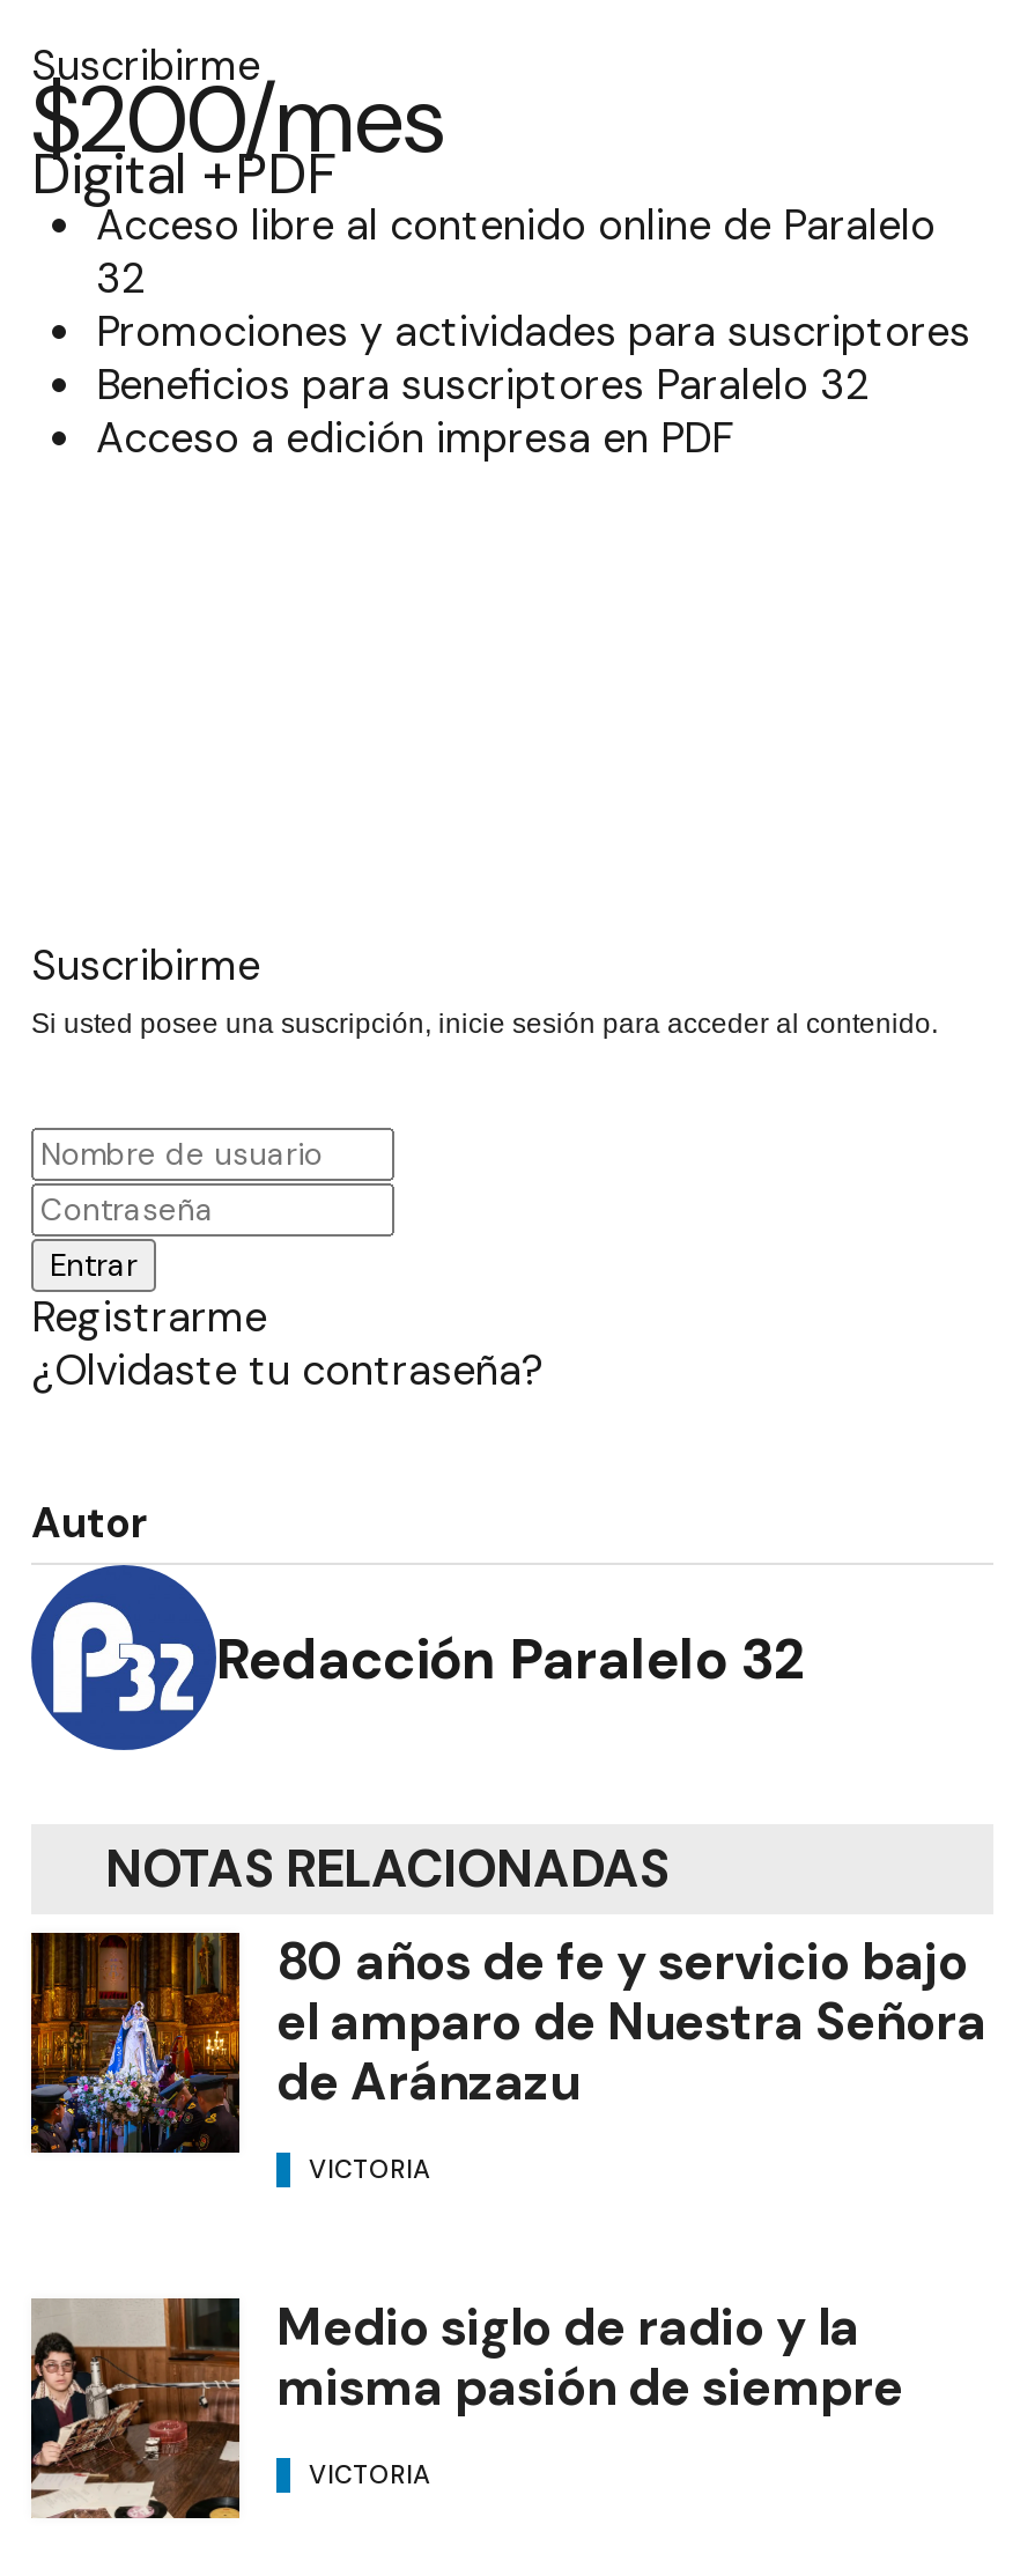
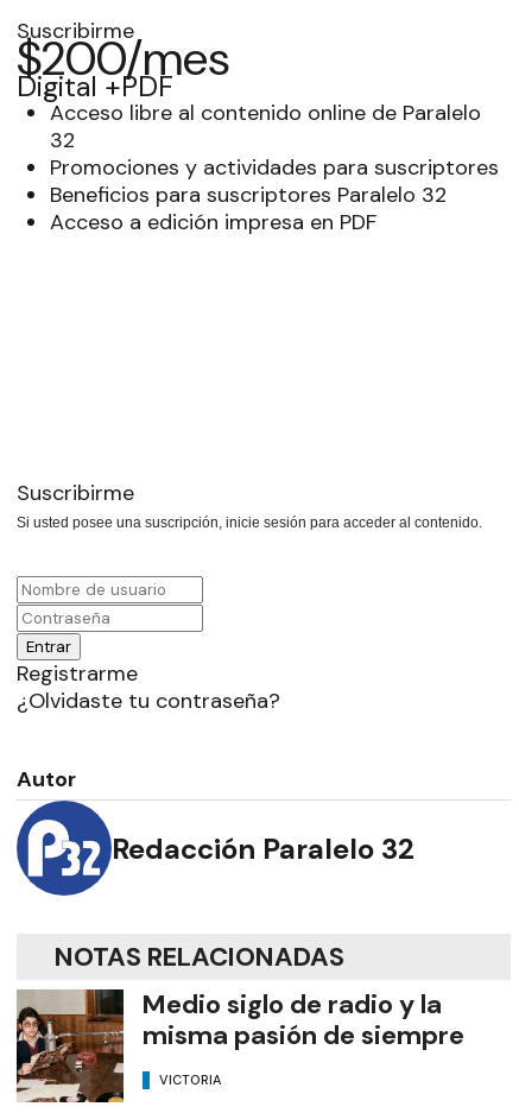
[29,1929,986,2185] [image] | 80 años de fe y servicio bajo | el amparo de Nuestra Señora | de Aránzazu | VICTORIA -> none

